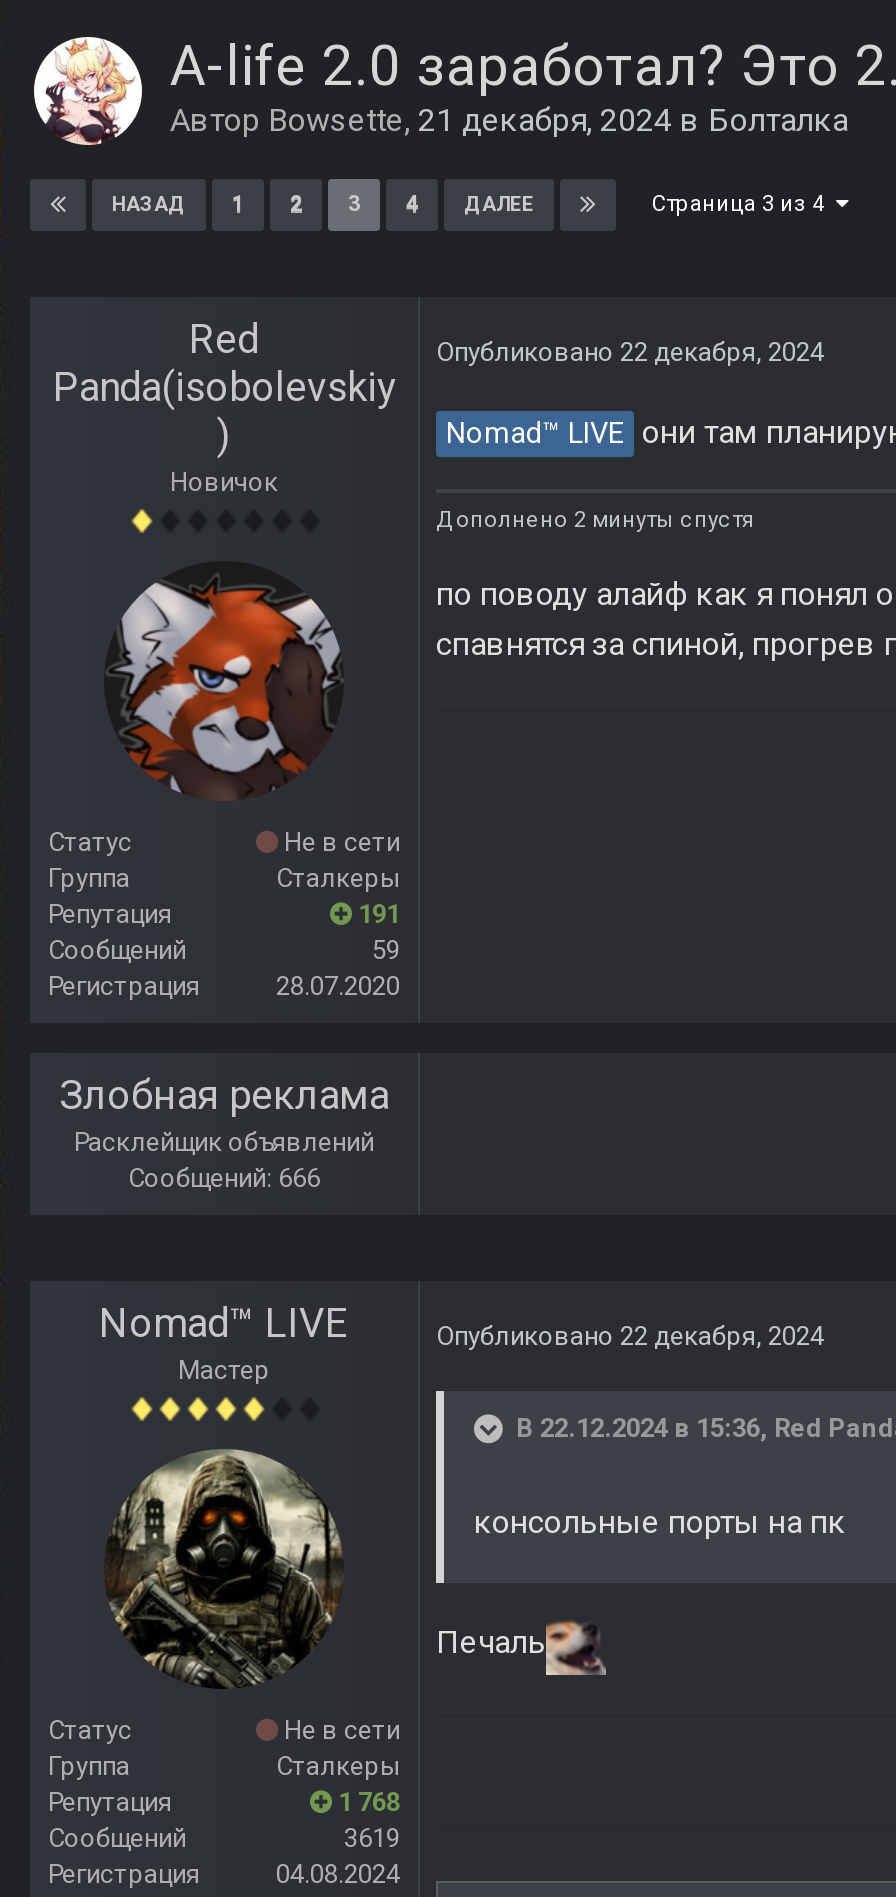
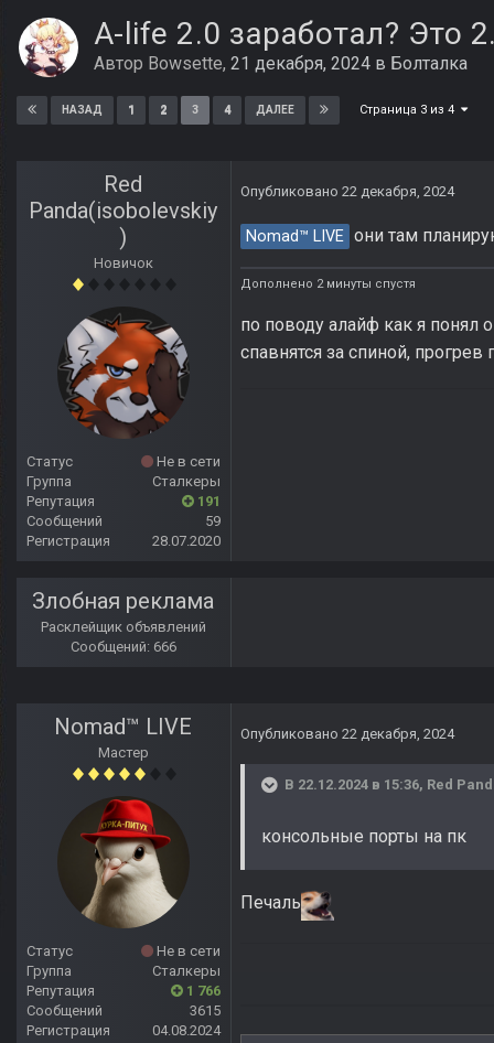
[108,1447,342,1689] [image] -> [61,796,189,928] [image]
[332,1787,400,1817] 1 768 -> [183,983,221,999] 1 766
[344,1823,400,1853] 3619 -> [190,1002,221,1019] 3615

